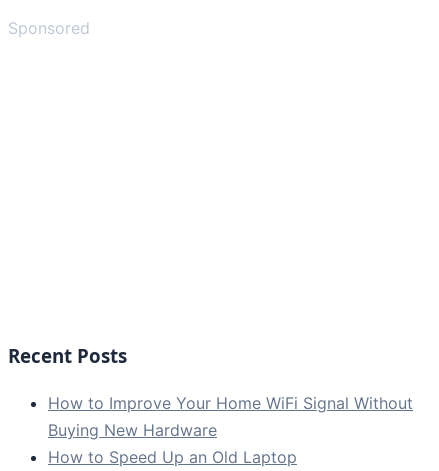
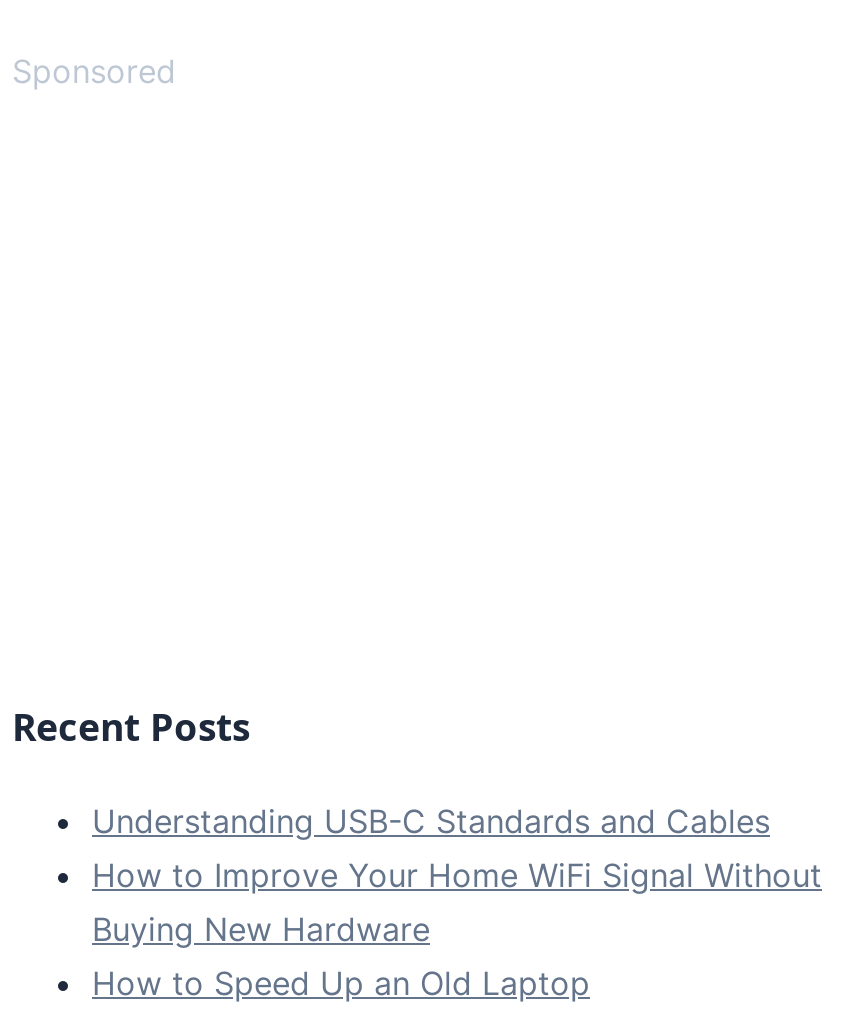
none -> [92,801,770,841] Understanding USB-C Standards and Cables

